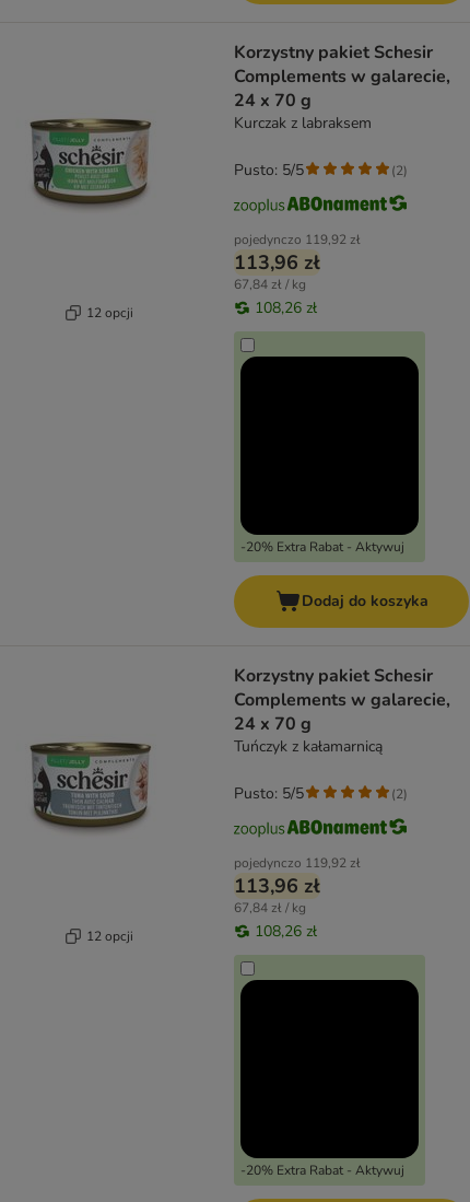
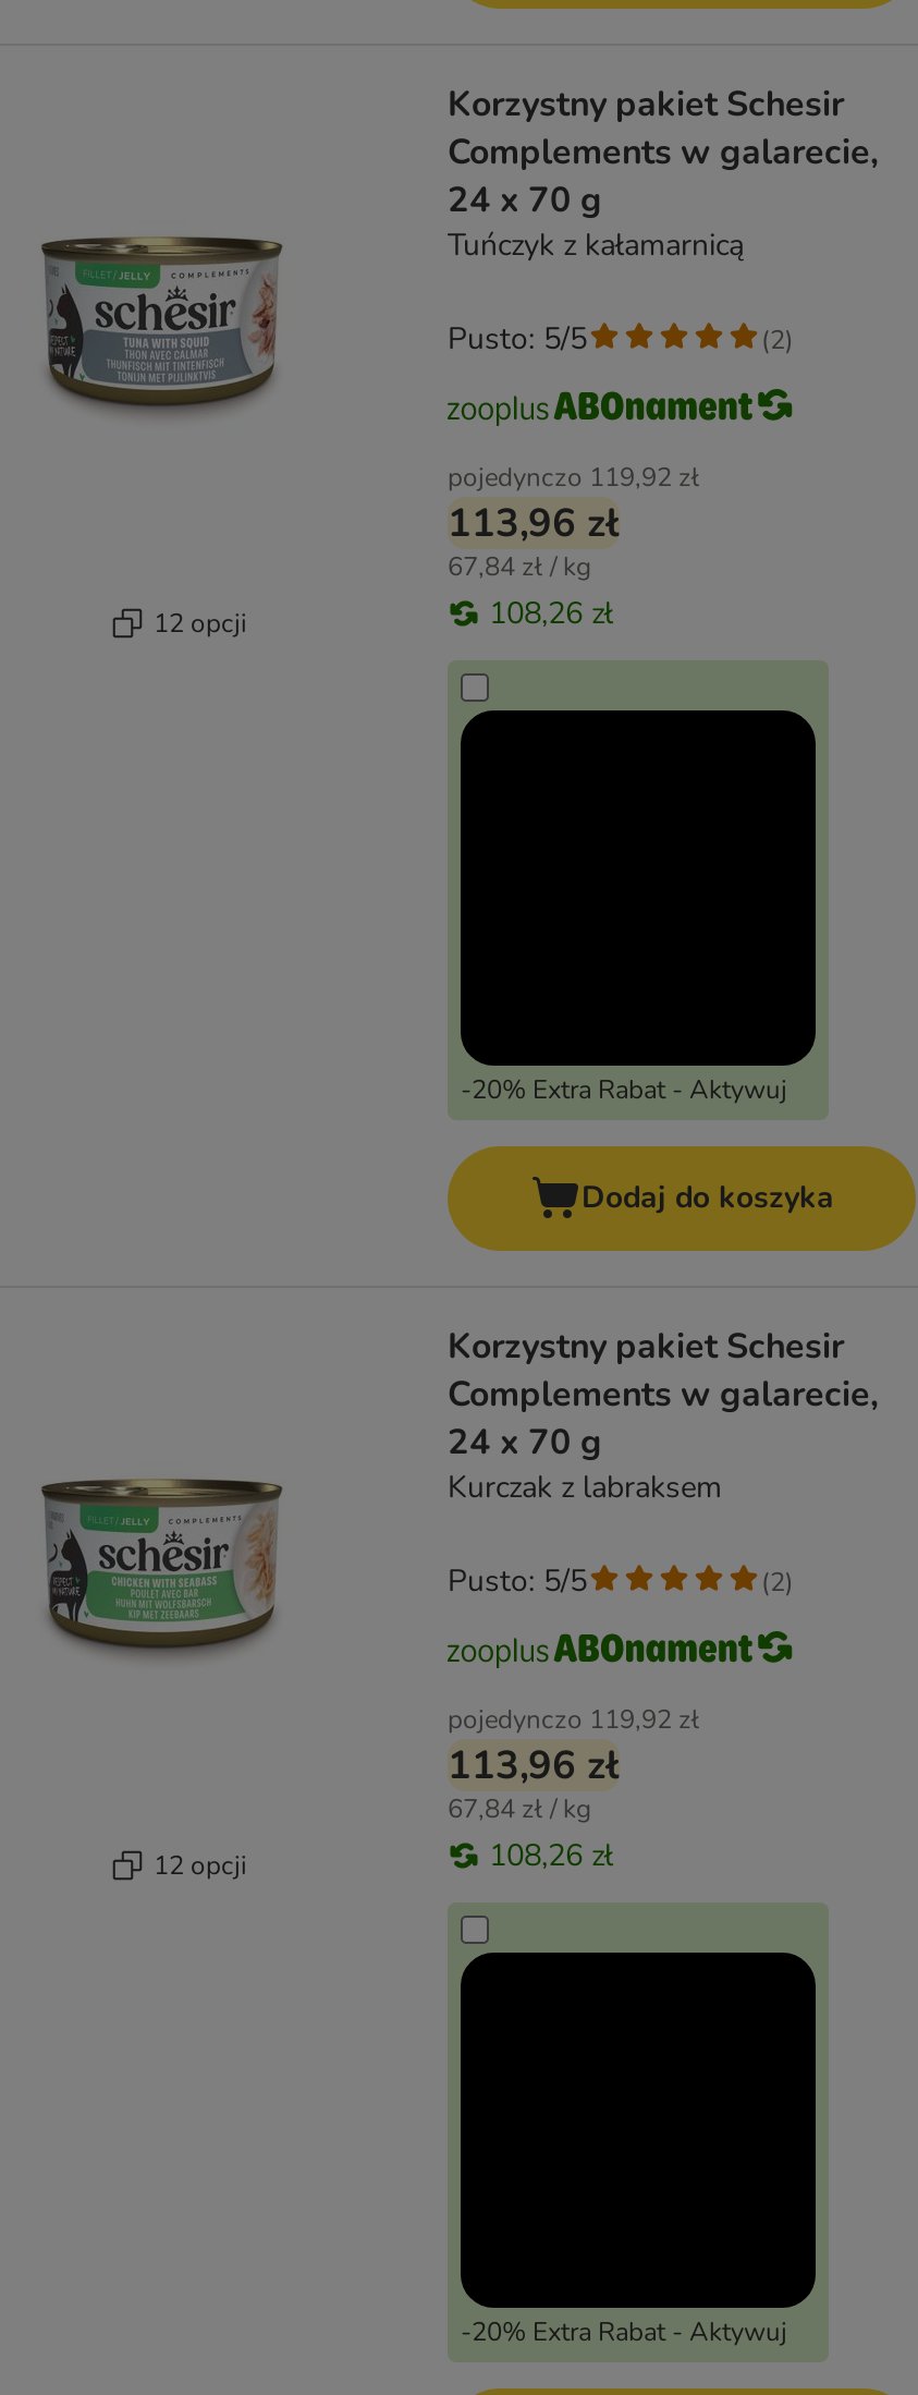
moved [234,113,372,134] -> [448,1467,722,1508]: Kurczak z labraksem
moved [39,132,143,194] -> [60,1506,271,1628]: [image]
moved [234,736,383,757] -> [448,225,744,266]: Tuńczyk z kałamarnicą
moved [38,757,145,817] -> [58,264,271,386]: [image]

